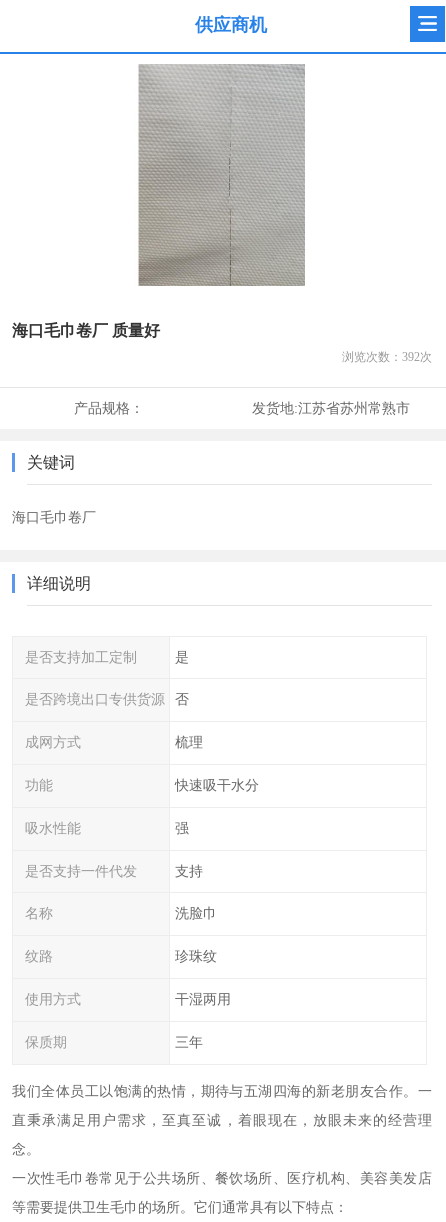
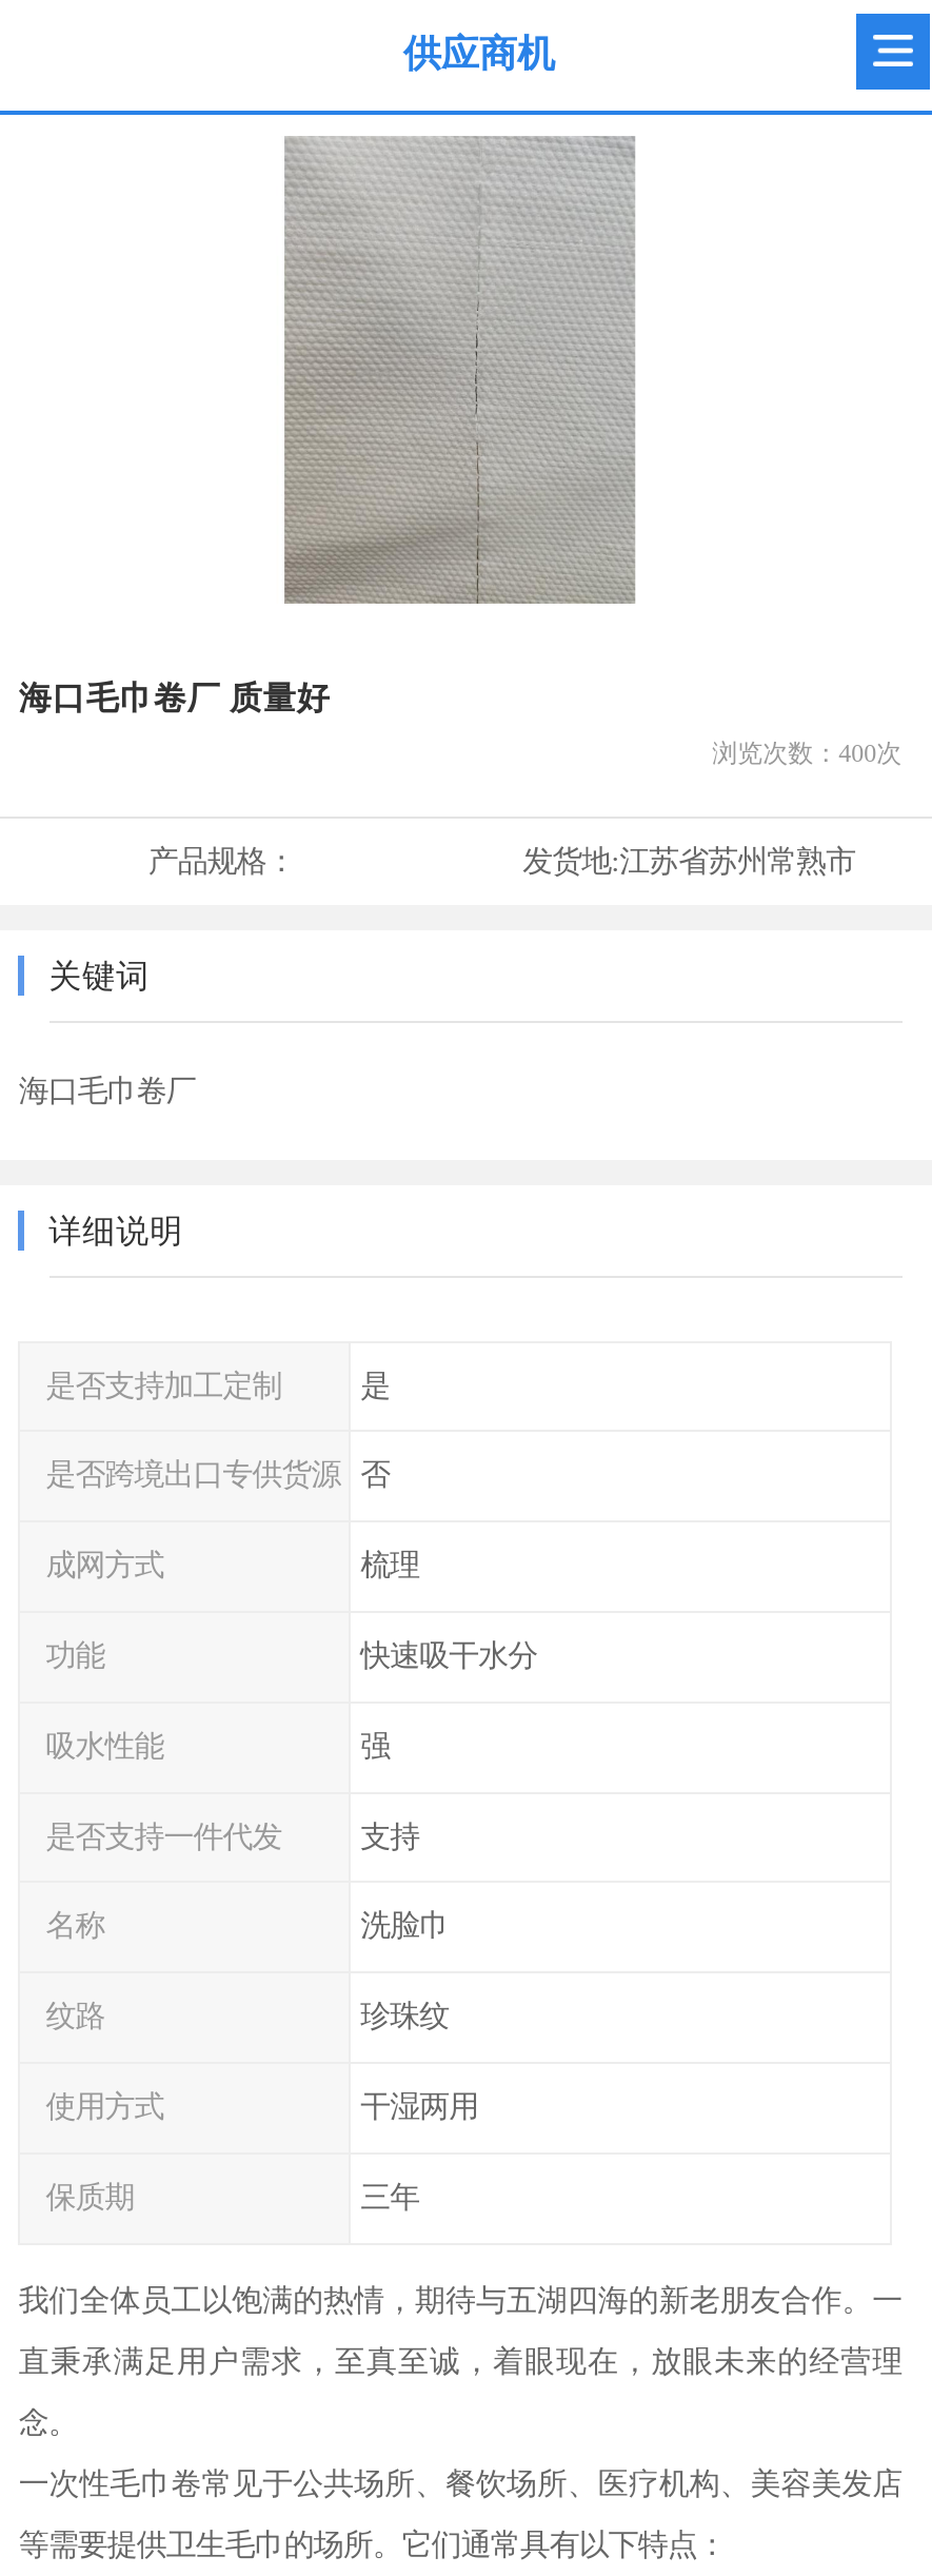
[342,350,432,364] 浏览次数：392次 -> [712,738,902,767] 浏览次数：400次

